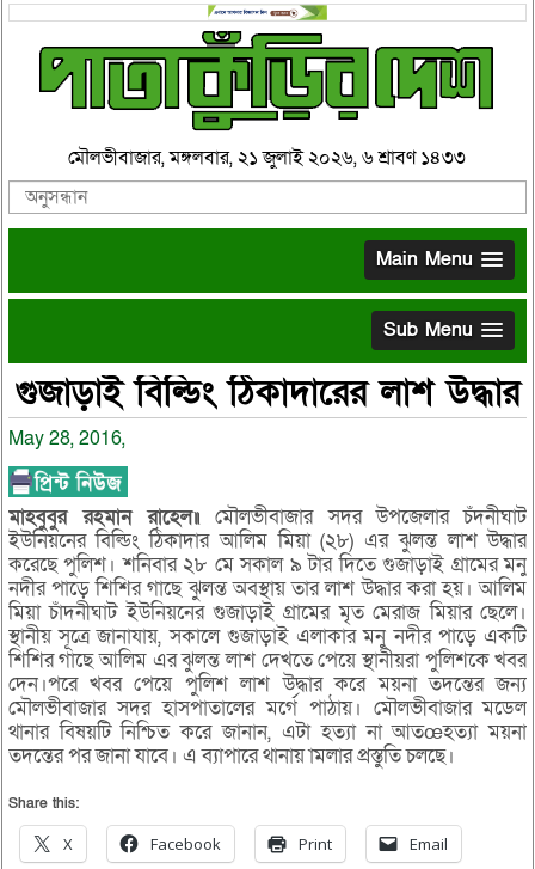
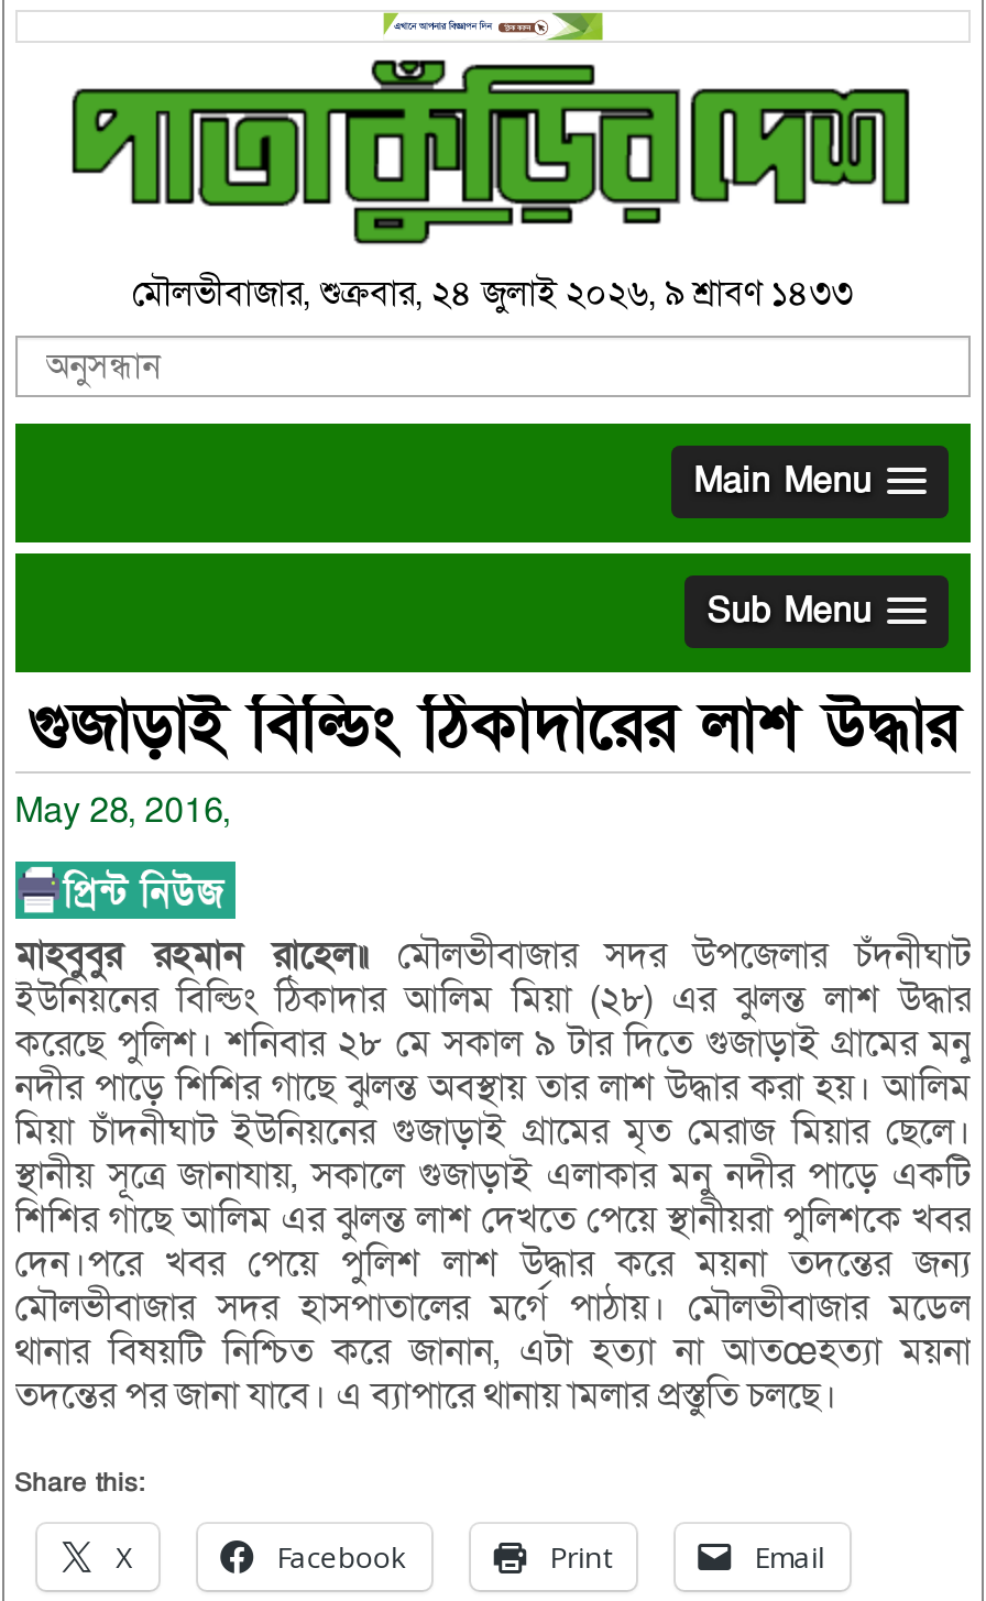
[69,144,466,170] মৌলভীবাজার, মঙ্গলবার, ২১ জুলাই ২০২৬, ৬ শ্রাবণ ১৪৩৩ -> [132,268,854,317] মৌলভীবাজার, শুক্রবার, ২৪ জুলাই ২০২৬, ৯ শ্রাবণ ১৪৩৩

